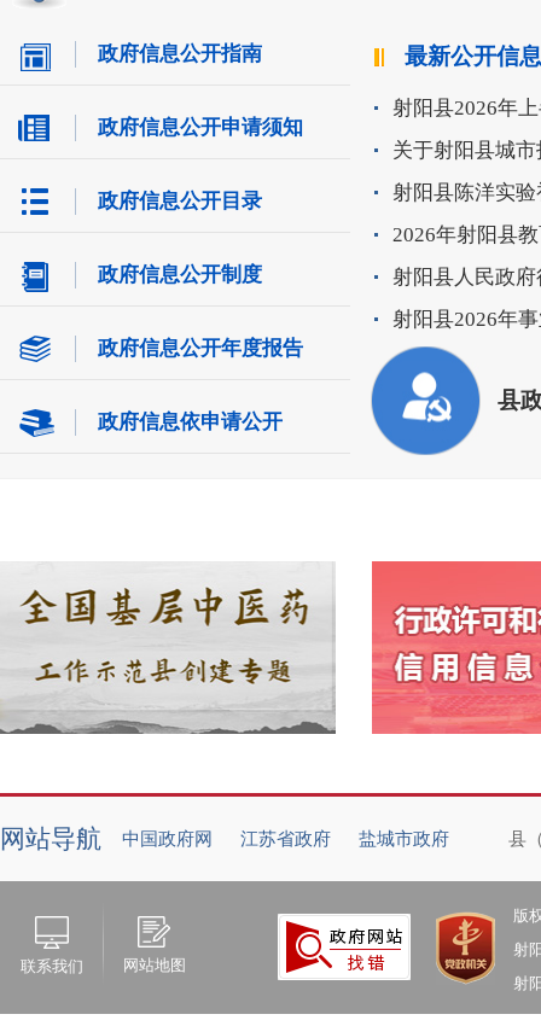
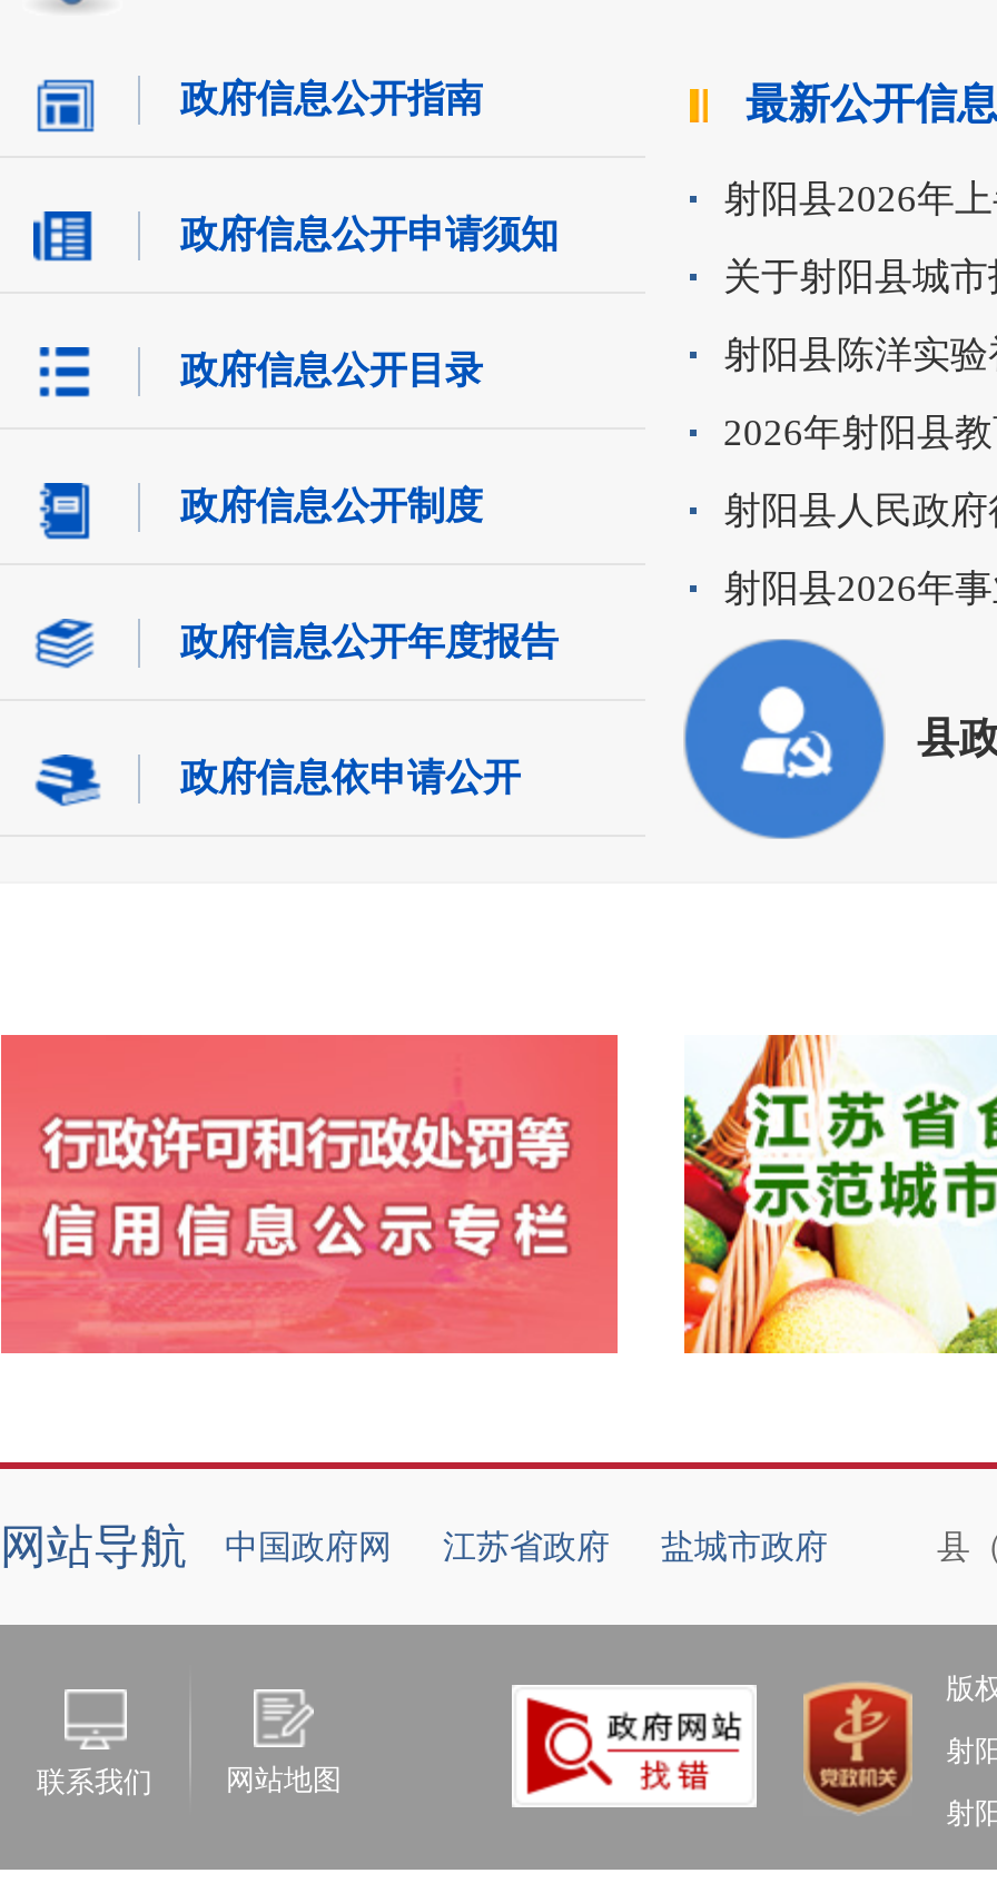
[4,561,337,735] [image] -> [7,1033,619,1355] [image]
[371,560,537,735] [image] -> [681,1035,990,1355] [image]

